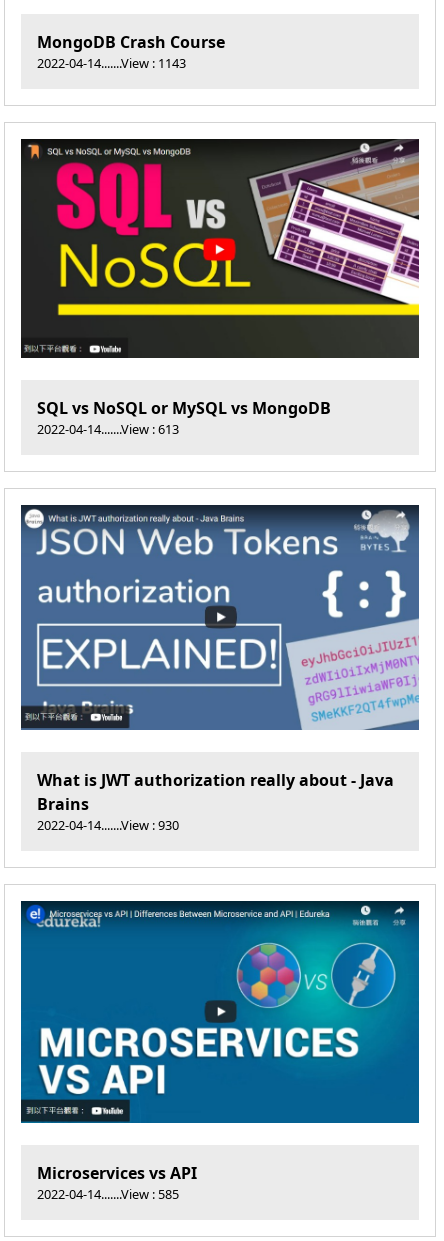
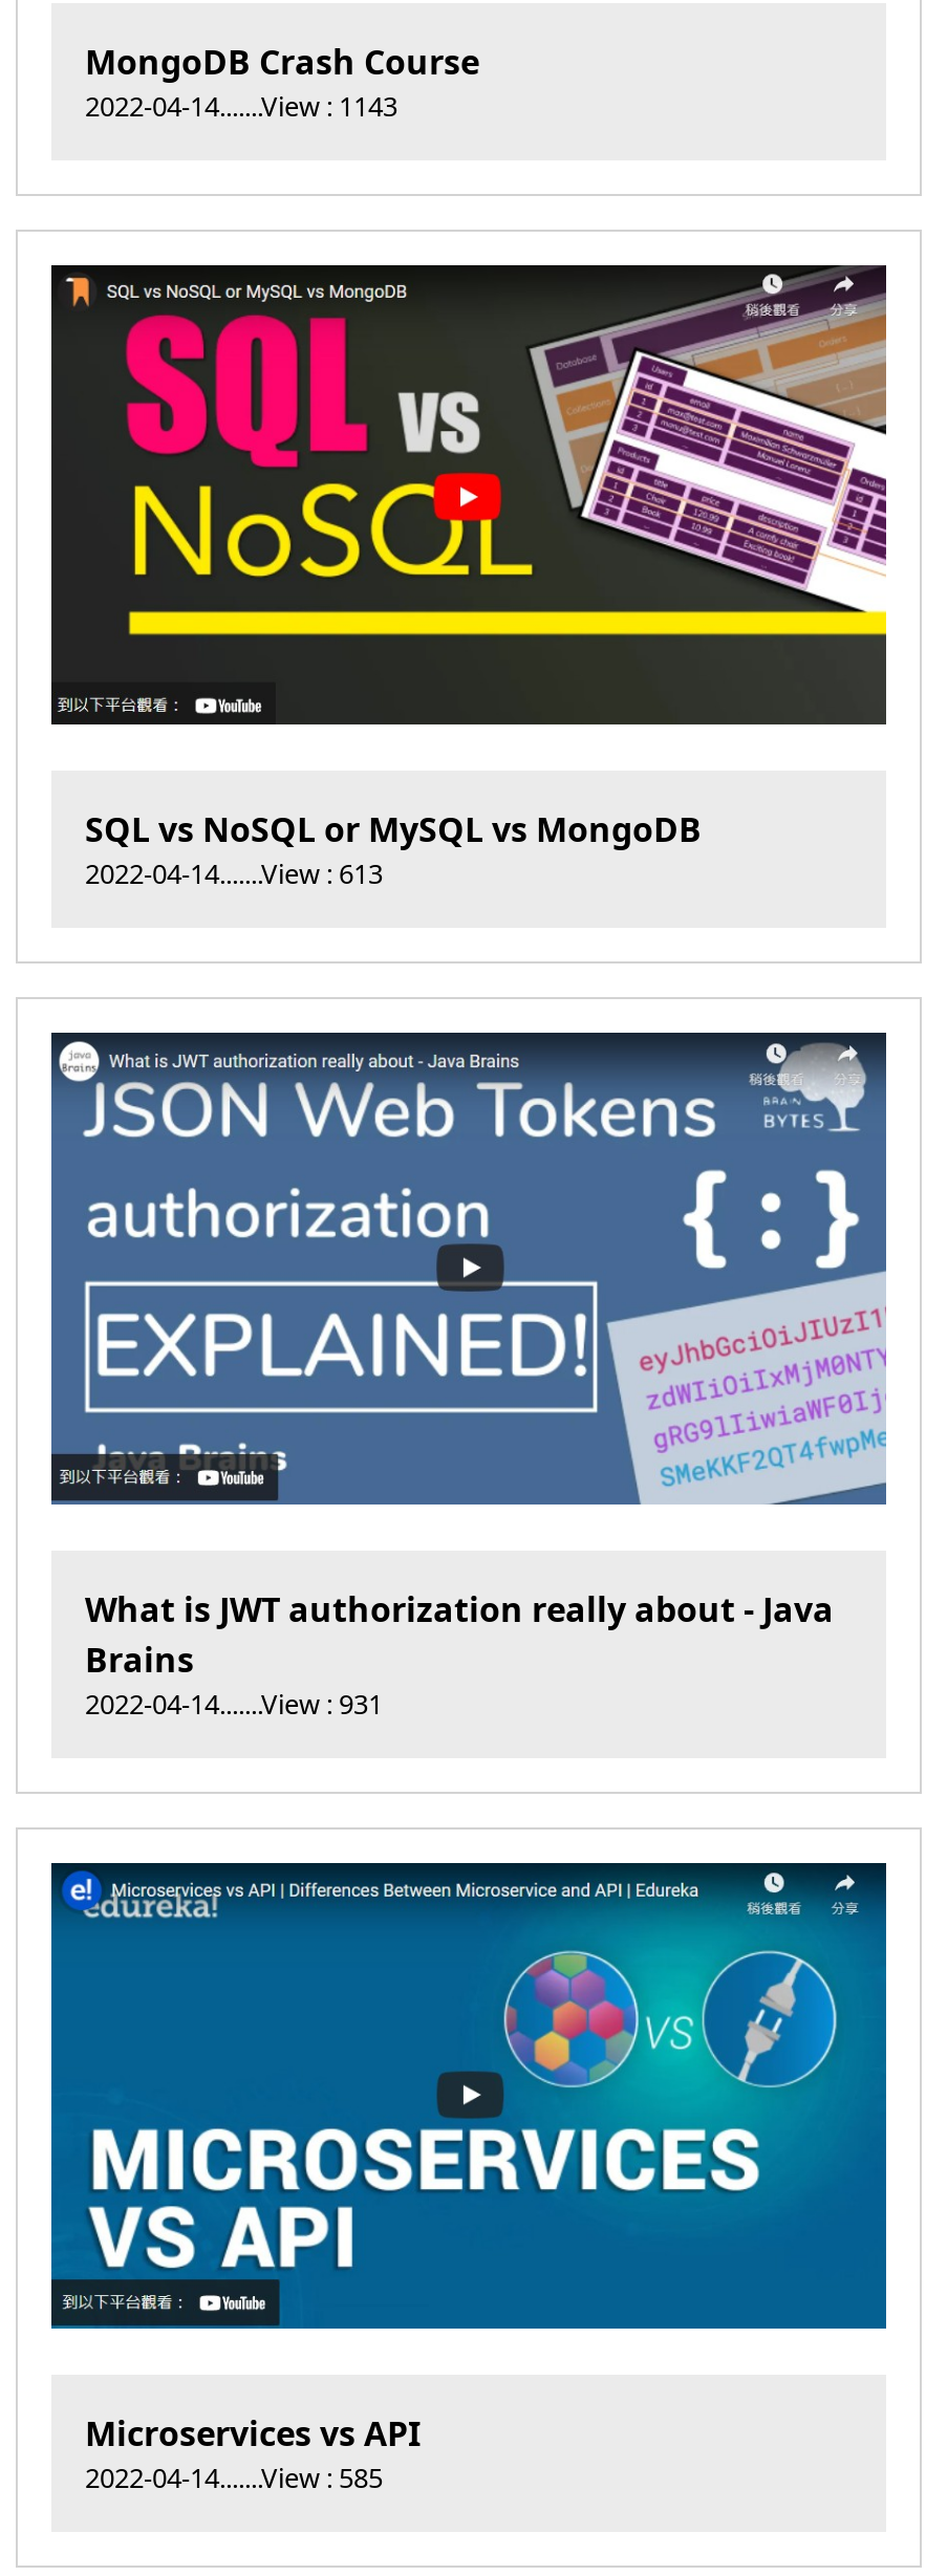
[37,816,179,834] 2022-04-14.......View : 930 -> [85,1685,383,1723] 2022-04-14.......View : 931

